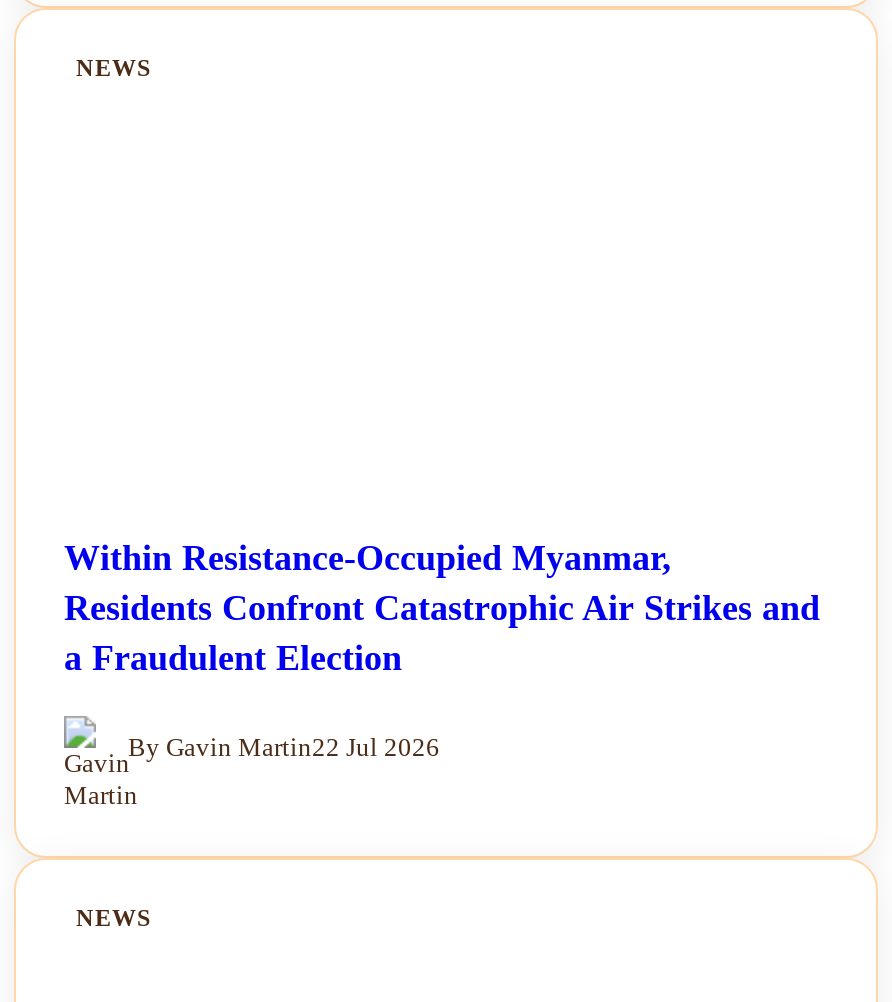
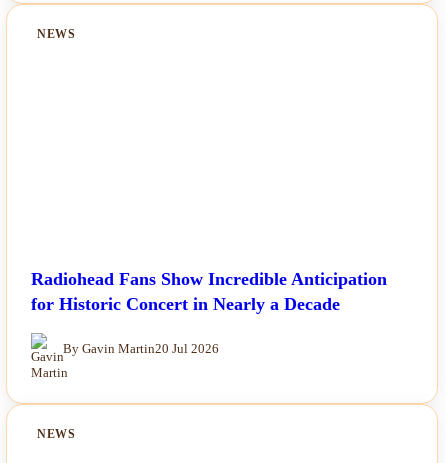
[64,539,820,679] Within Resistance-Occupied Myanmar, | Residents Confront Catastrophic Air Strikes and | a Fraudulent Election -> [31,269,387,314] Radiohead Fans Show Incredible Anticipation | for Historic Concert in Nearly a Decade
[128,733,440,763] By Gavin Martin22 Jul 2026 -> [63,341,219,356] By Gavin Martin20 Jul 2026

